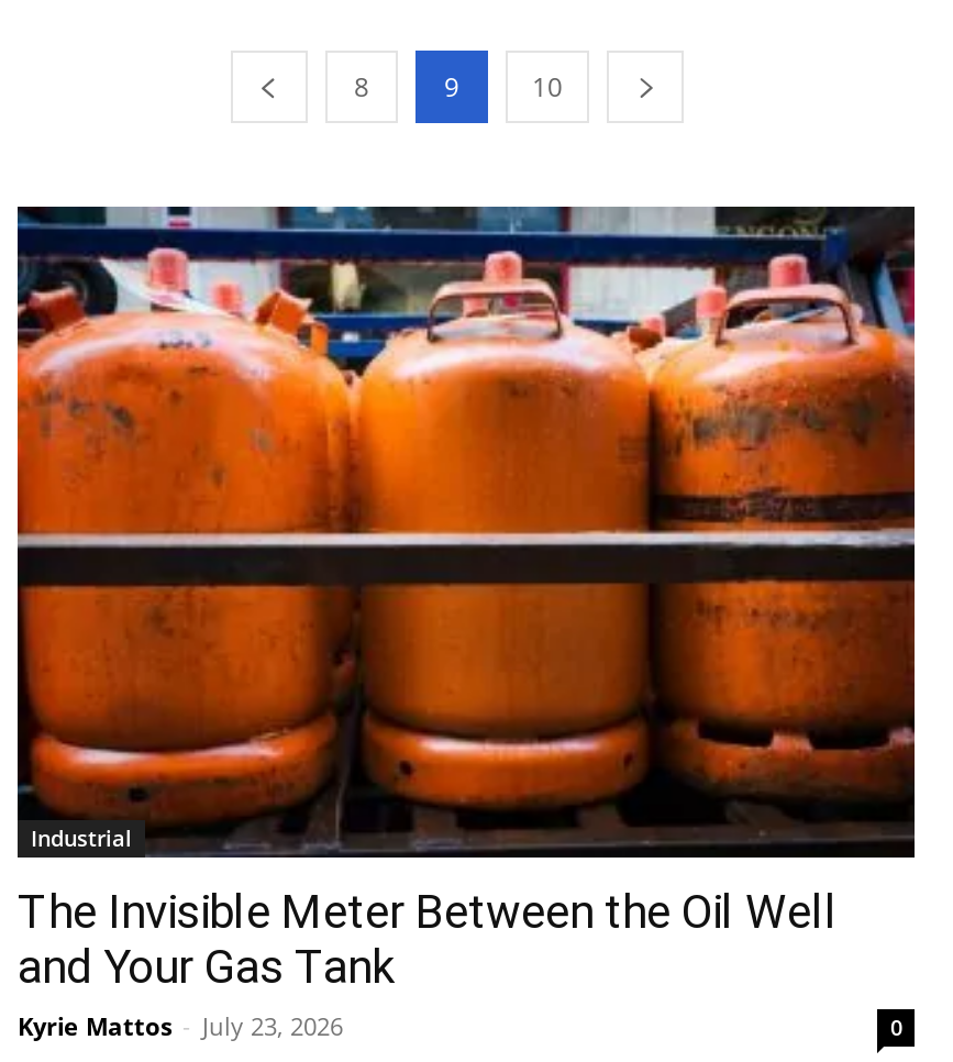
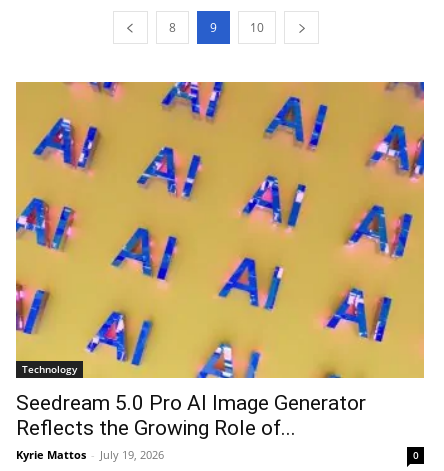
[15,204,917,860] [image] | Industrial -> [15,81,425,379] [image] | Technology
[18,886,838,1042] The Invisible Meter Between the Oil Well | and Your Gas Tank | Kyrie Mattos - July 23, 2026 -> [16,391,366,462] Seedream 5.0 Pro AI Image Generator | Reflects the Growing Role of... | Kyrie Mattos - July 19, 2026

